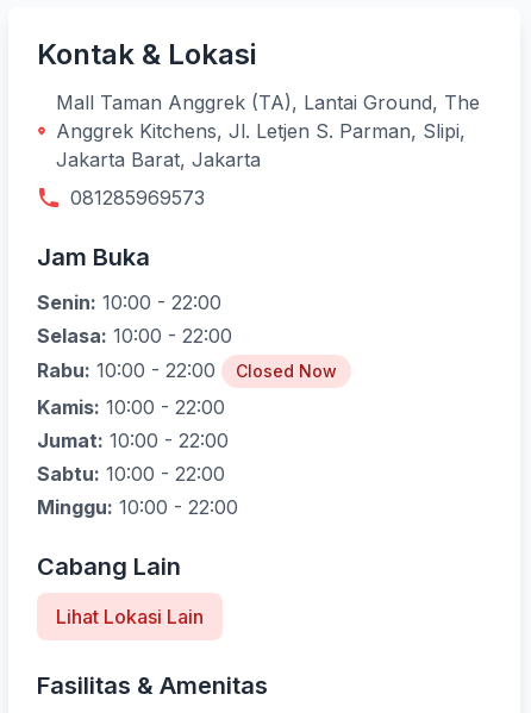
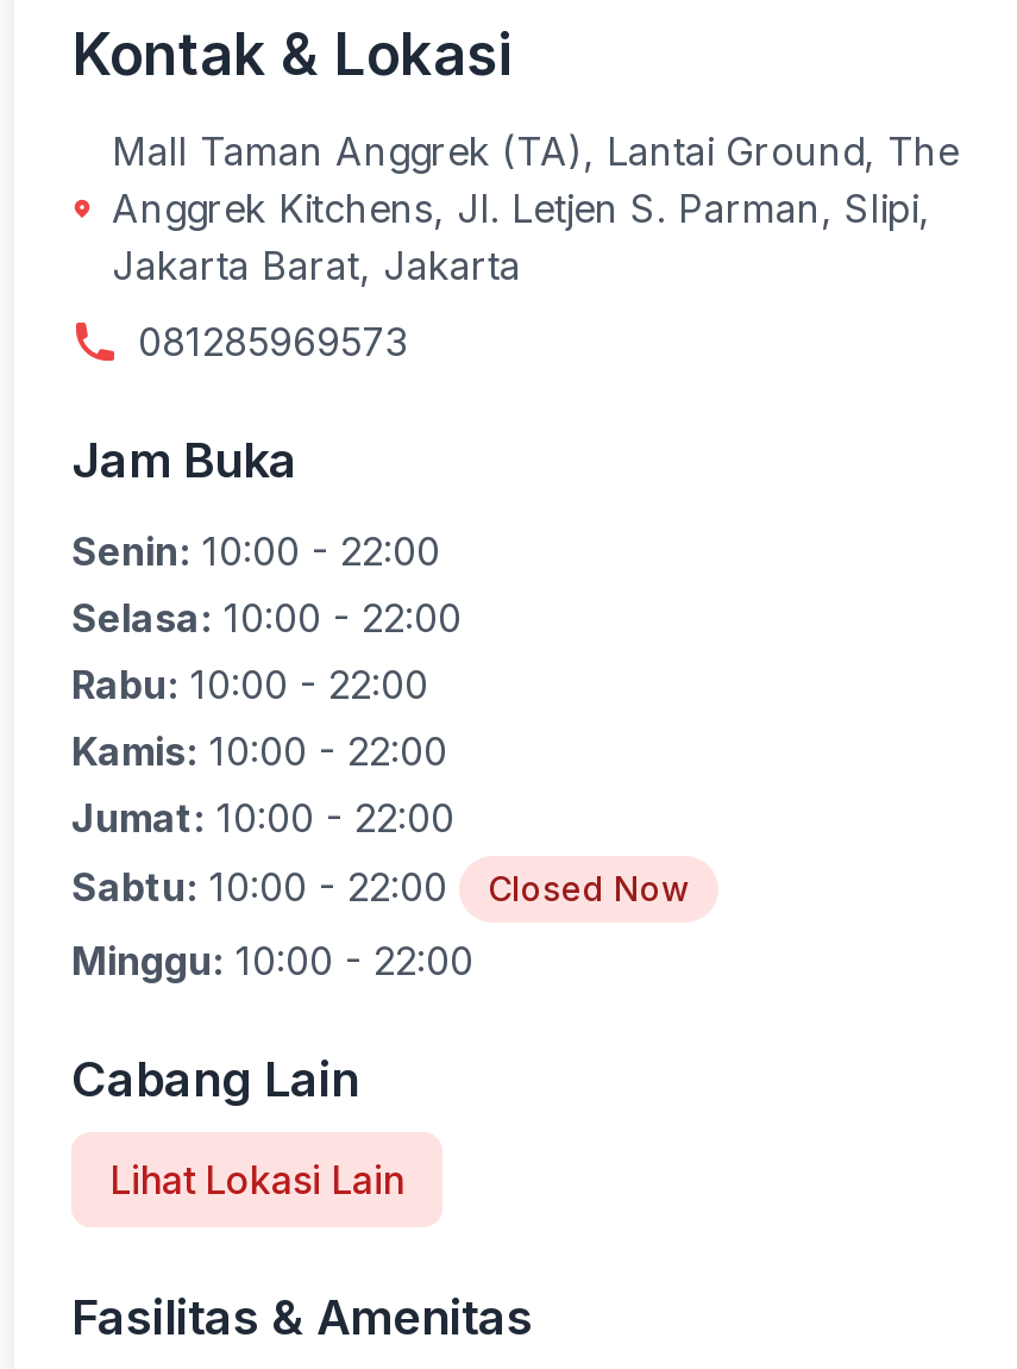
moved [236,361,337,381] -> [488,868,690,908]: Closed Now

